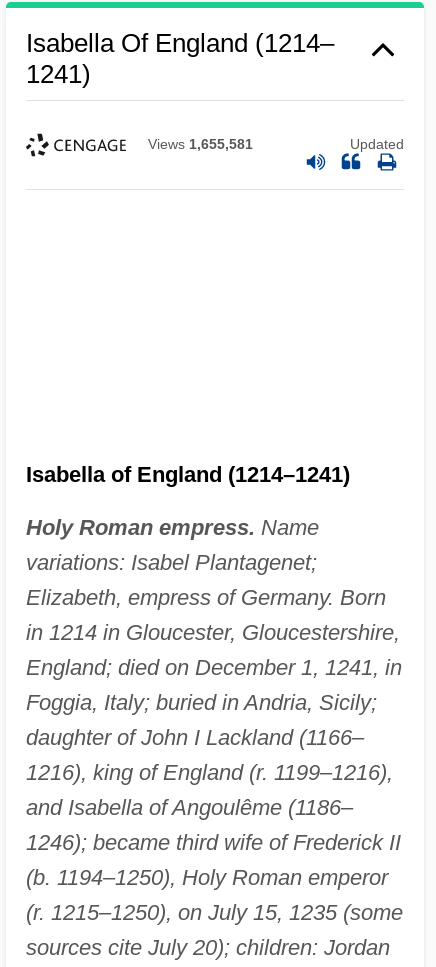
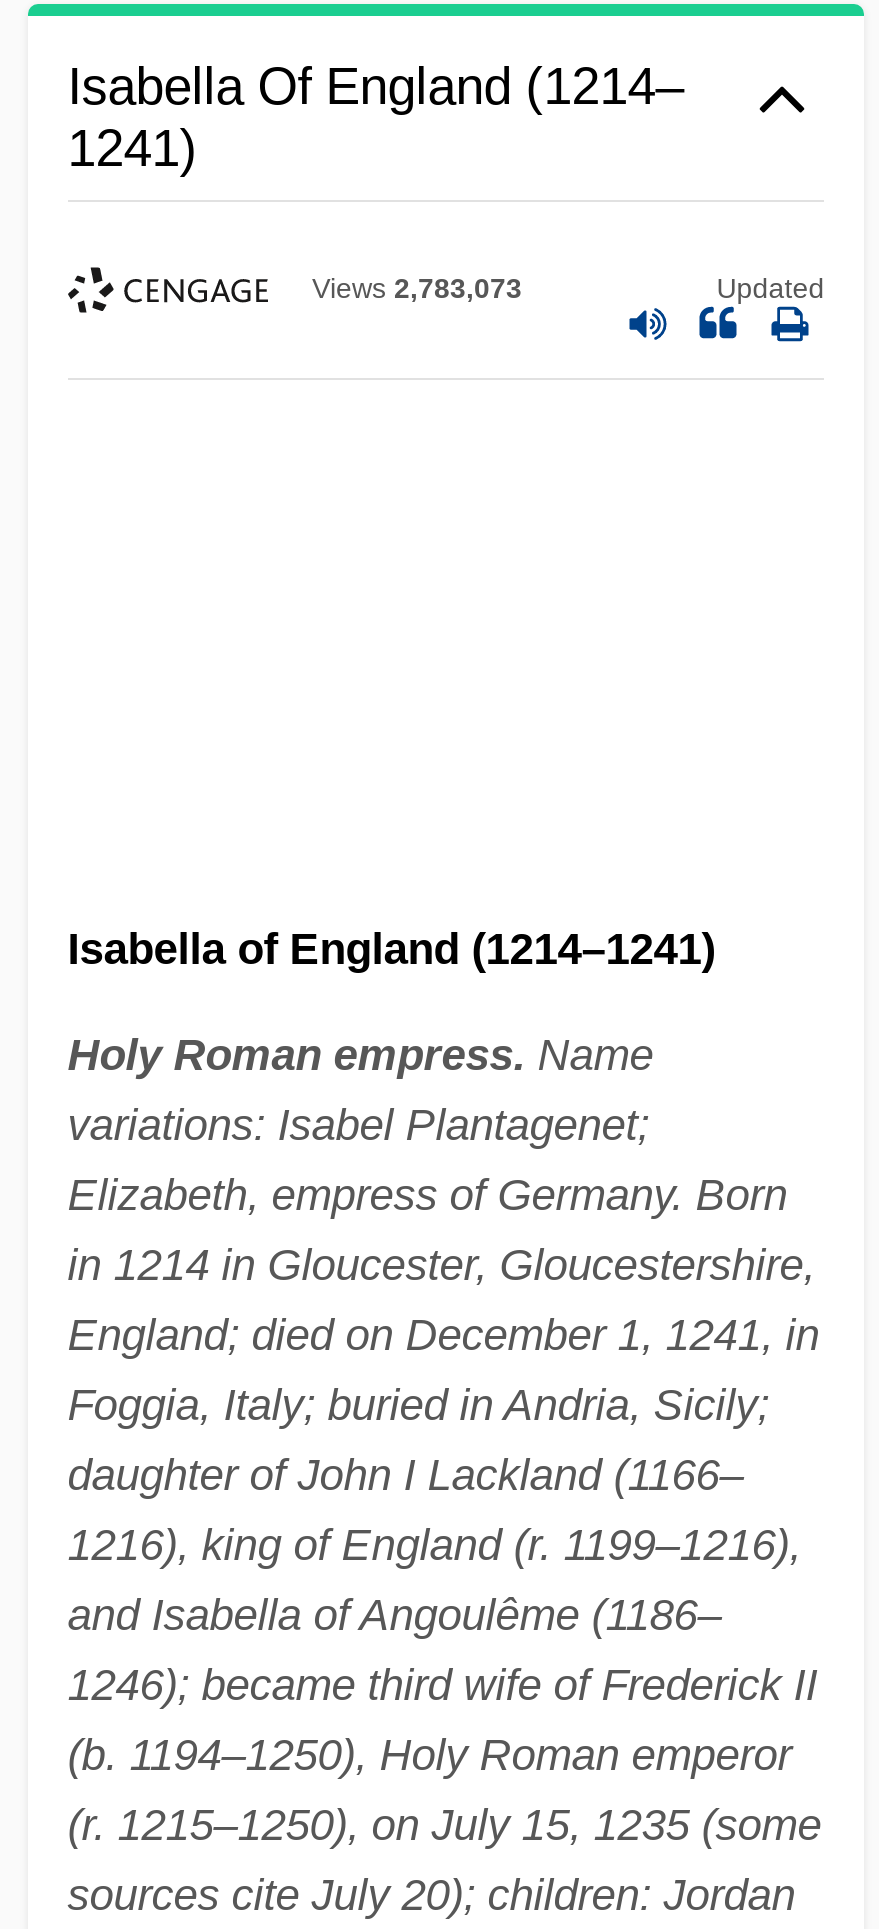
[148,136,253,152] Views 1,655,581 -> [312,273,522,305] Views 2,783,073

